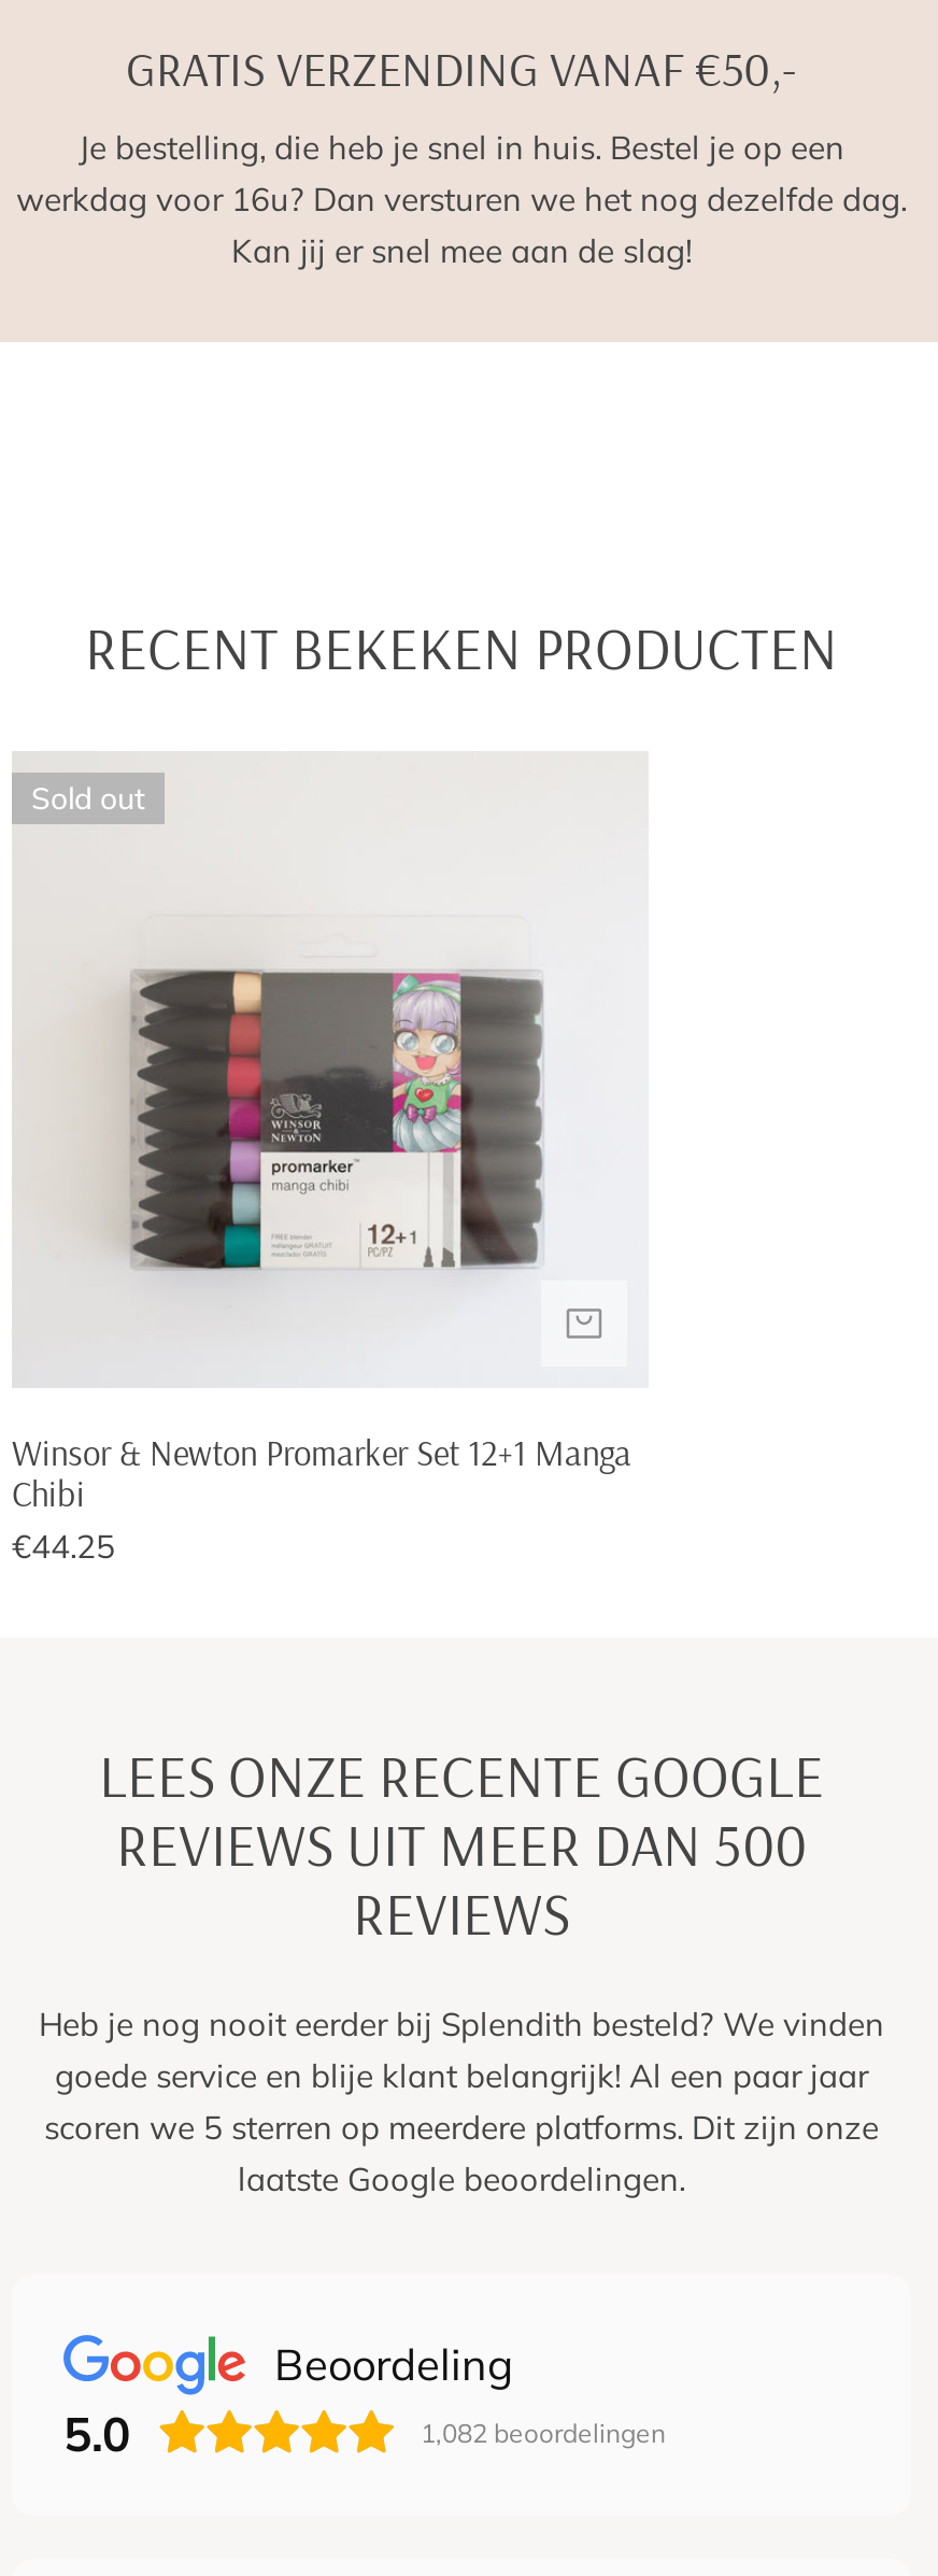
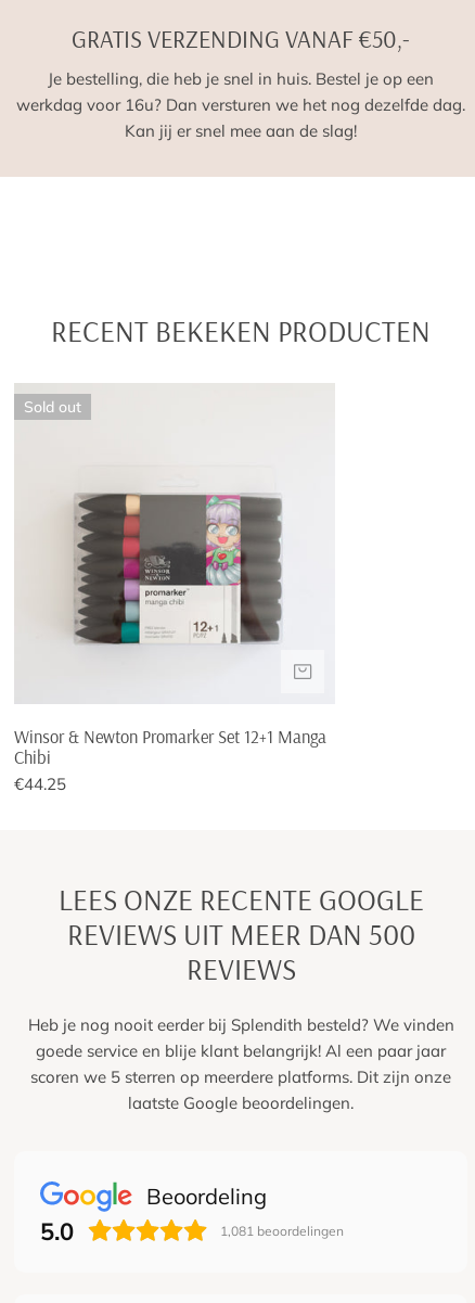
[421,2416,666,2448] 1,082 beoordelingen -> [220,1222,344,1239] 1,081 beoordelingen

